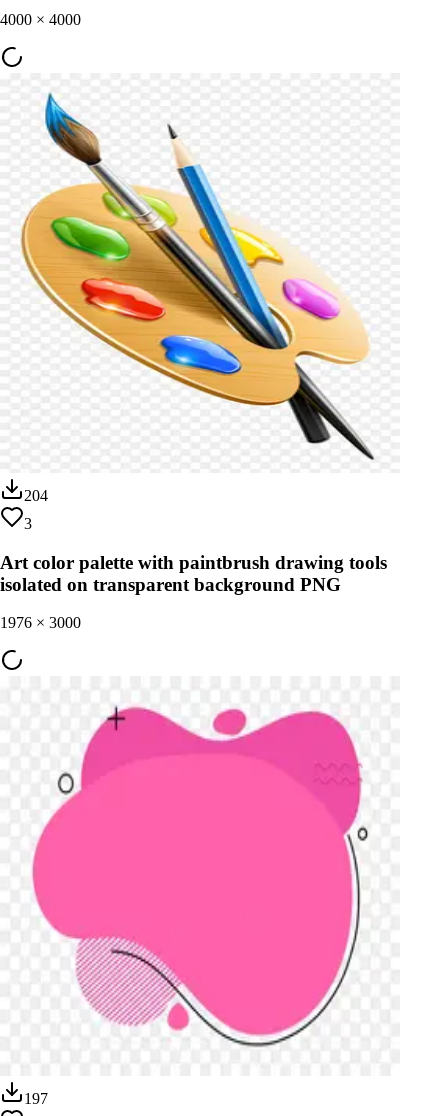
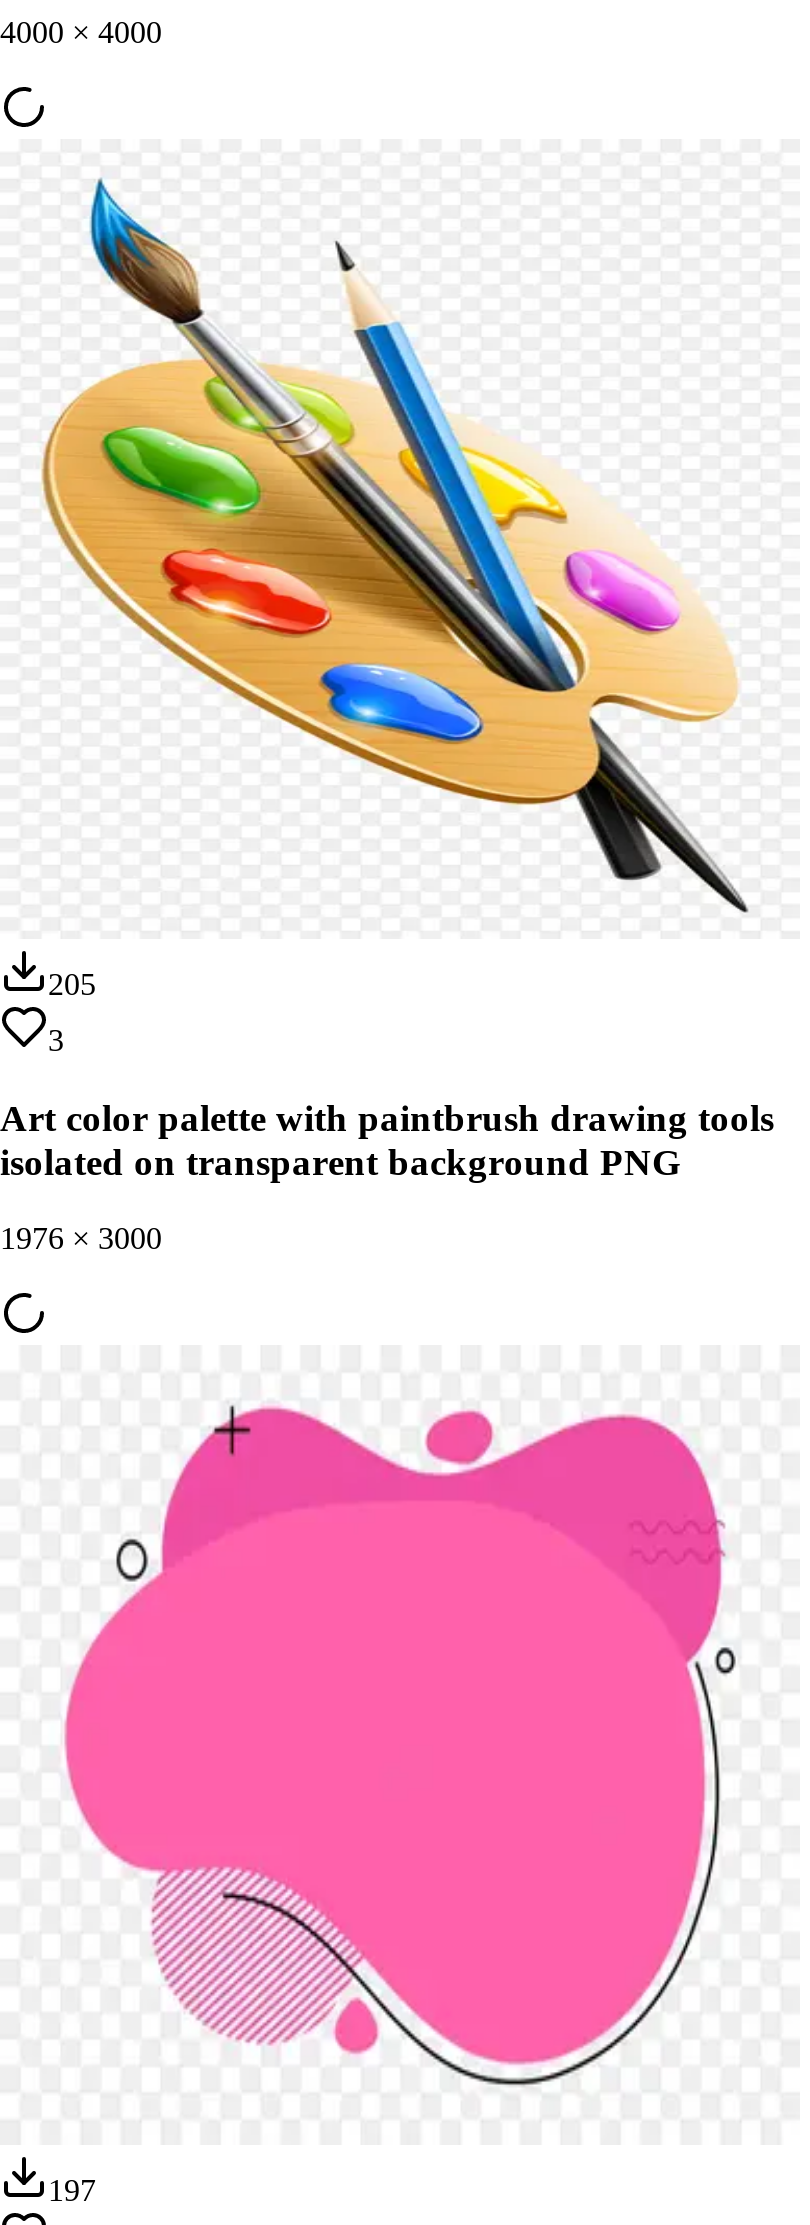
[24,487,48,504] 204 -> [48,967,96,1001] 205

